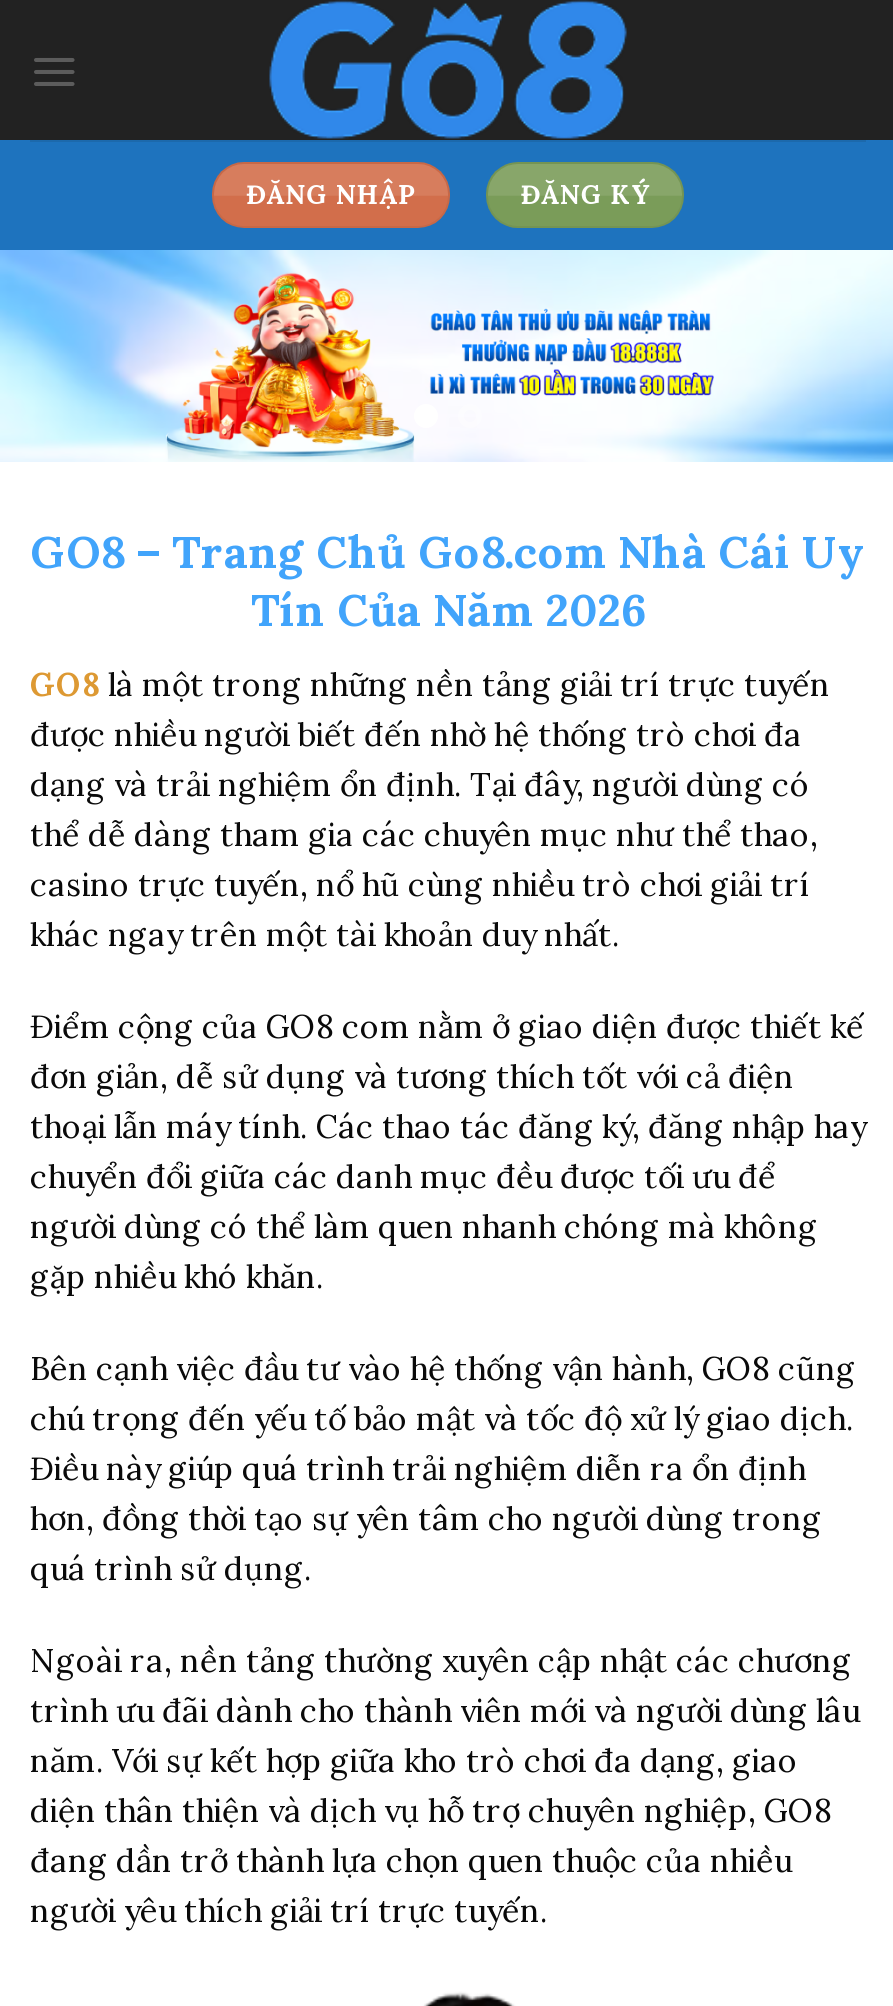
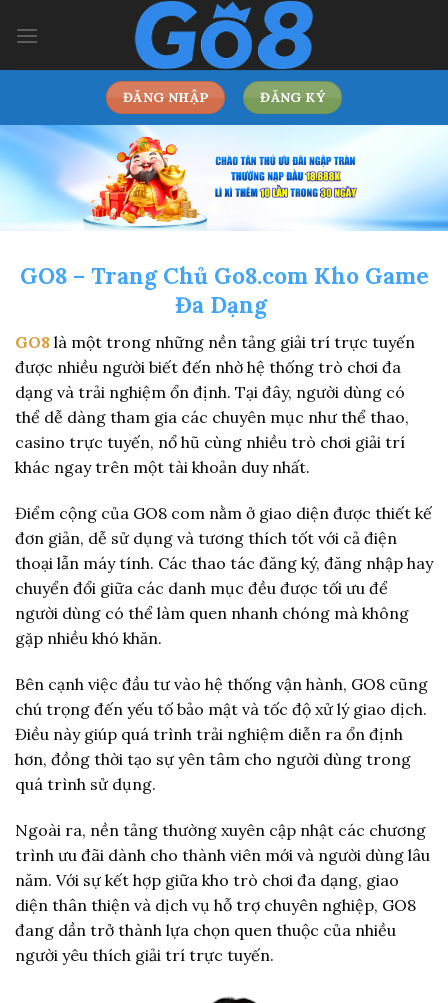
[30,523,866,639] GO8 – Trang Chủ Go8.com Nhà Cái Uy | Tín Của Năm 2026 -> [19,261,428,319] GO8 – Trang Chủ Go8.com Kho Game | Đa Dạng

